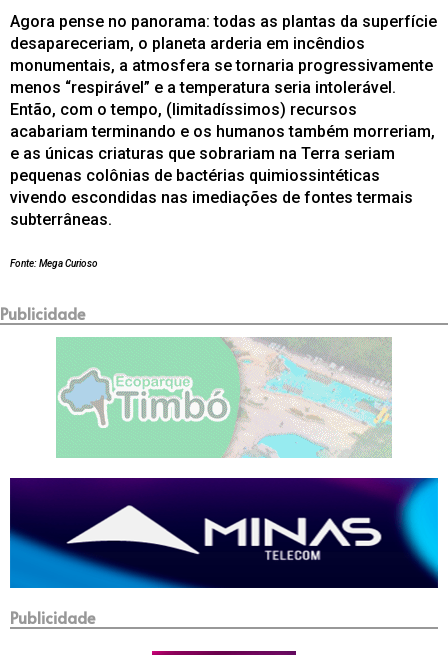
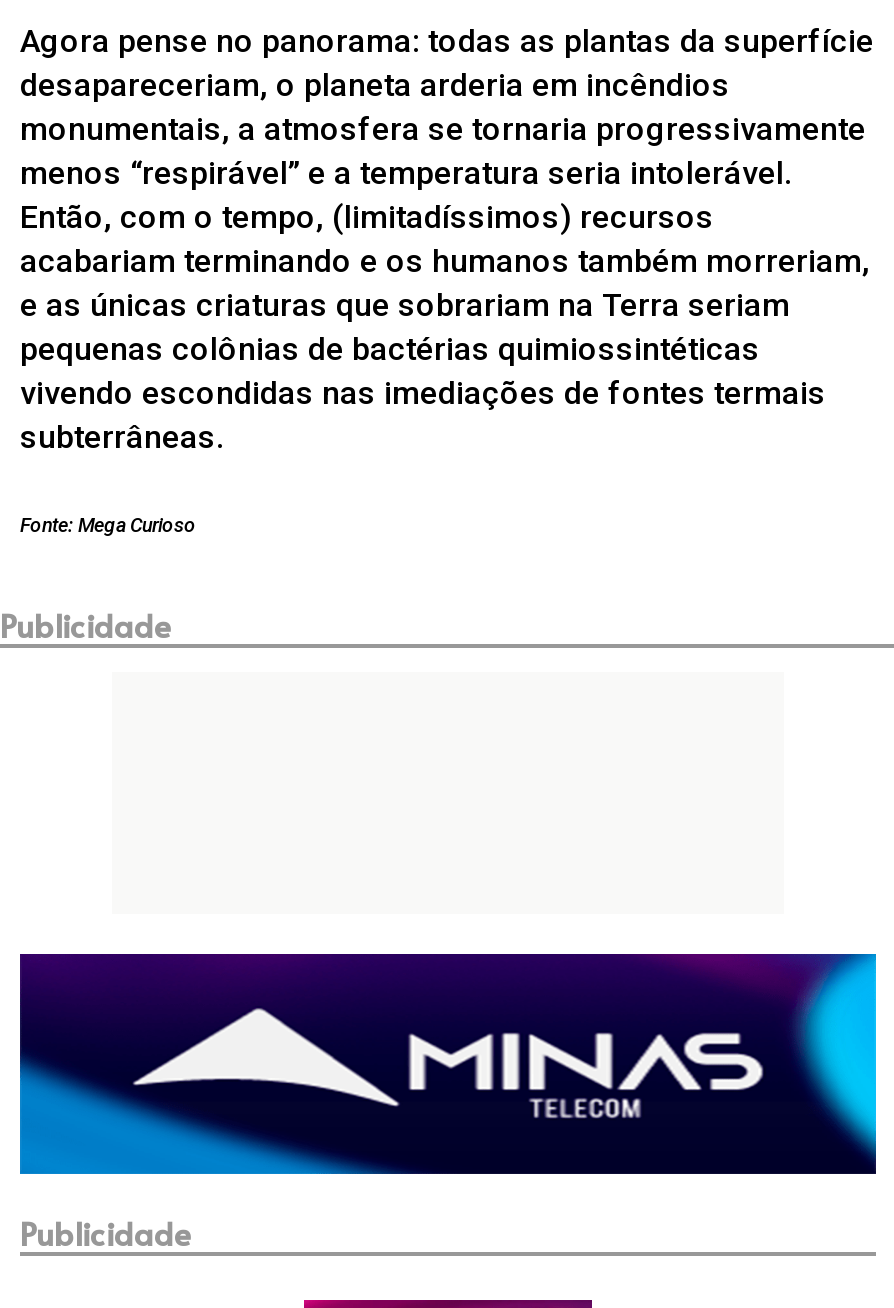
[56,337,392,458] [image] -> none

